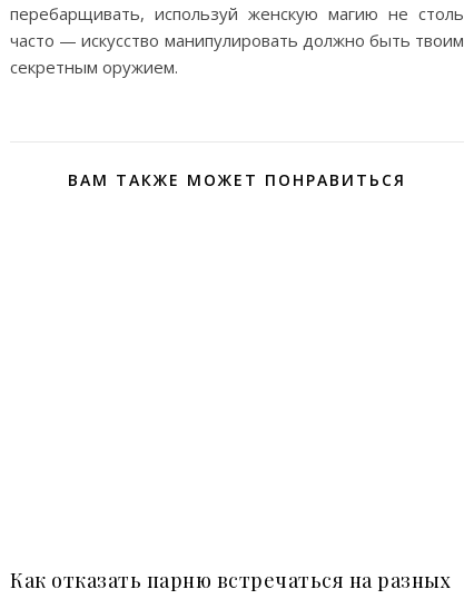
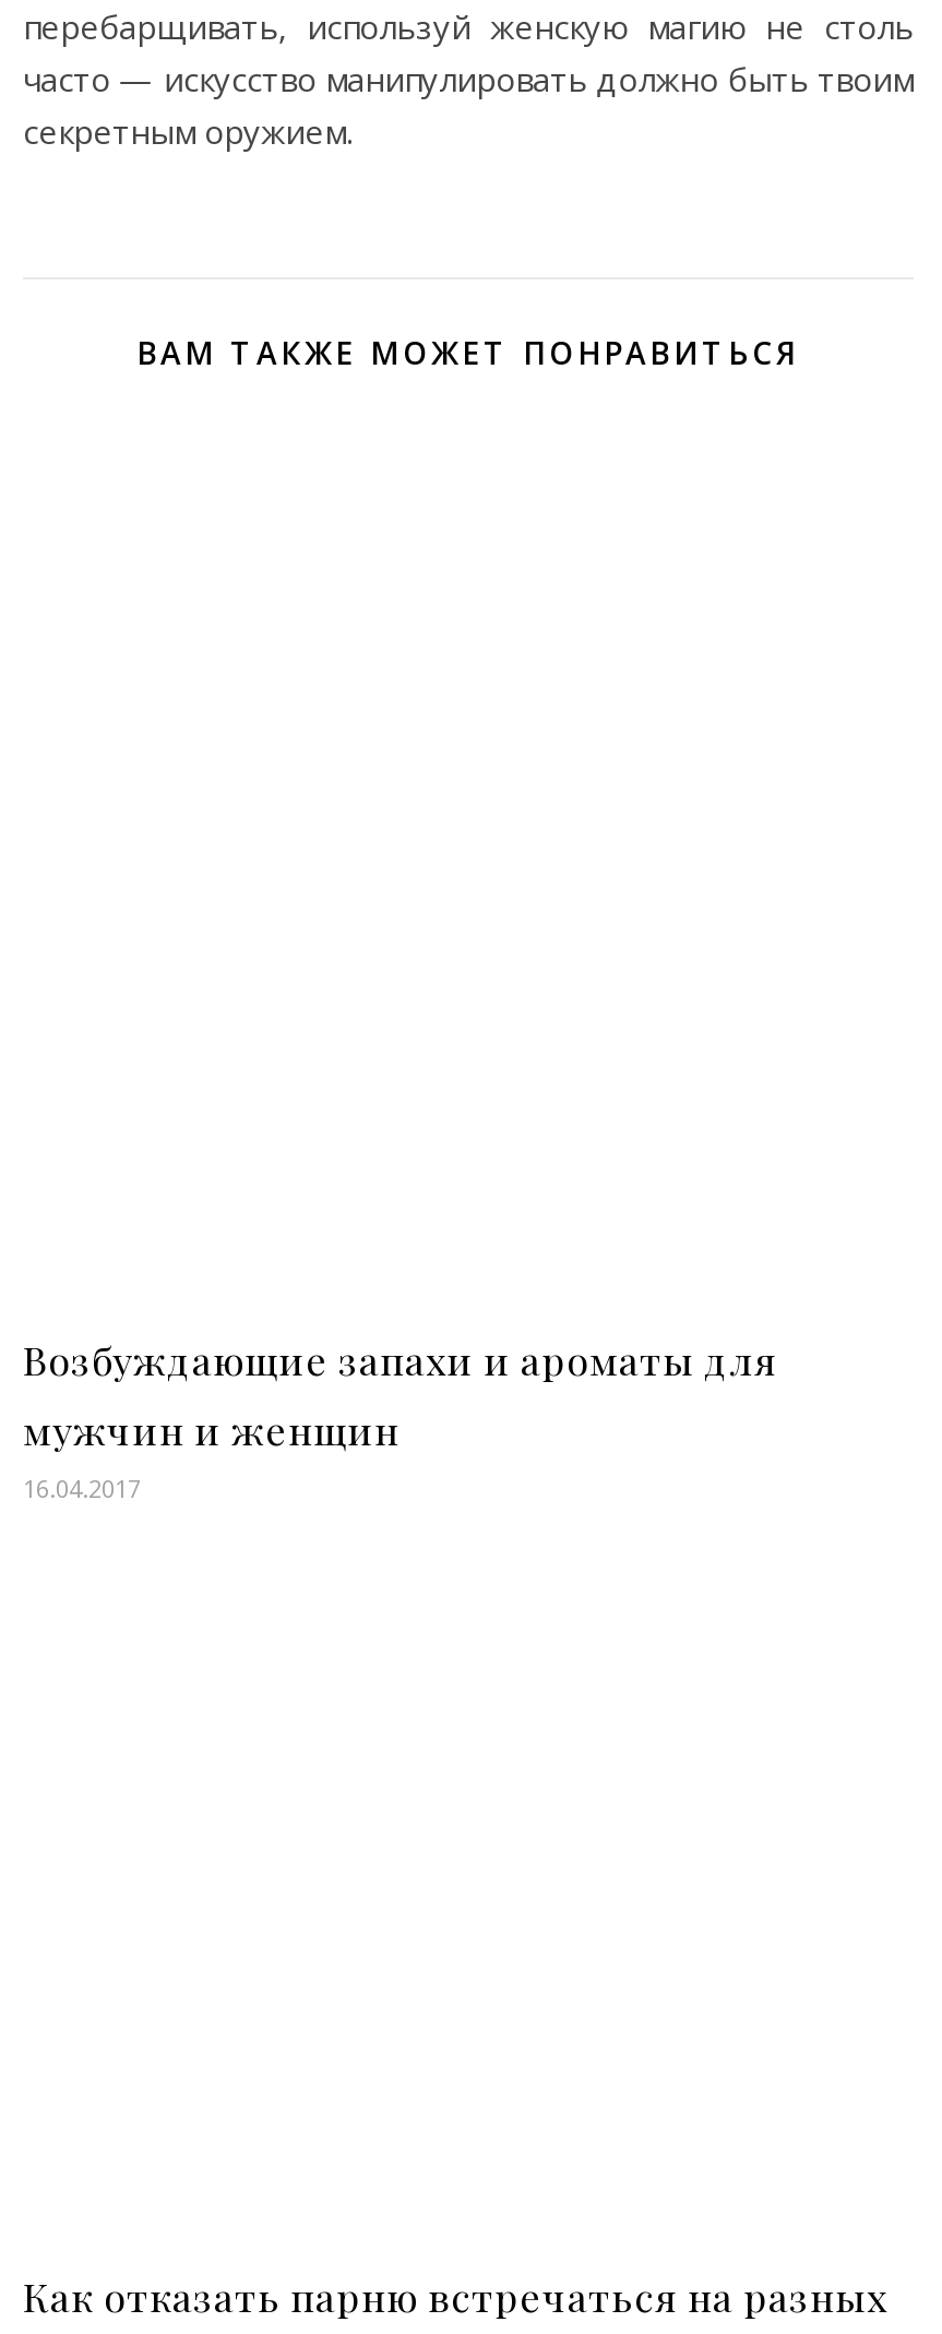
none -> [23,1334,777,1504] Возбуждающие запахи и ароматы для | мужчин и женщин | 16.04.2017

